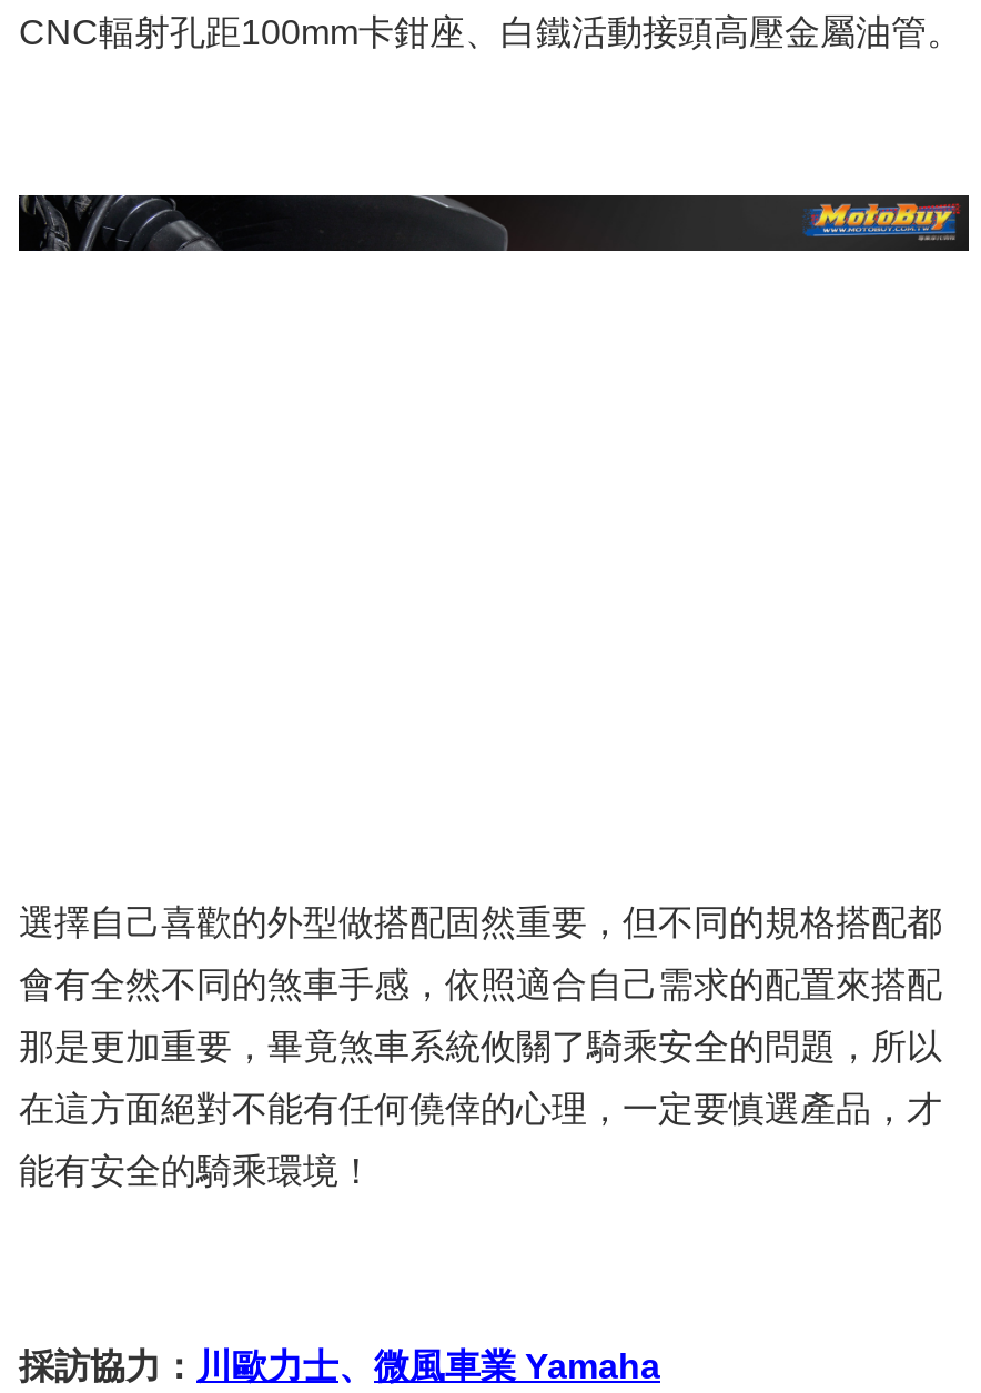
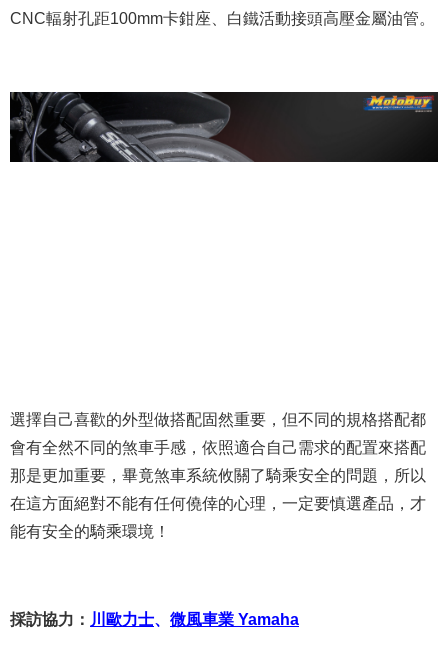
none -> [9,117,439,163] [image]

